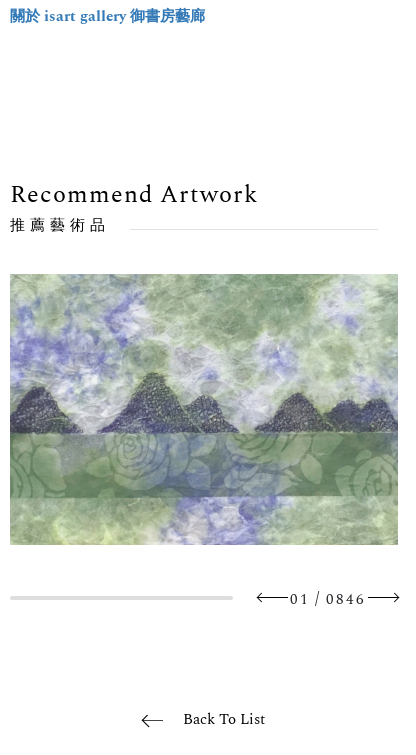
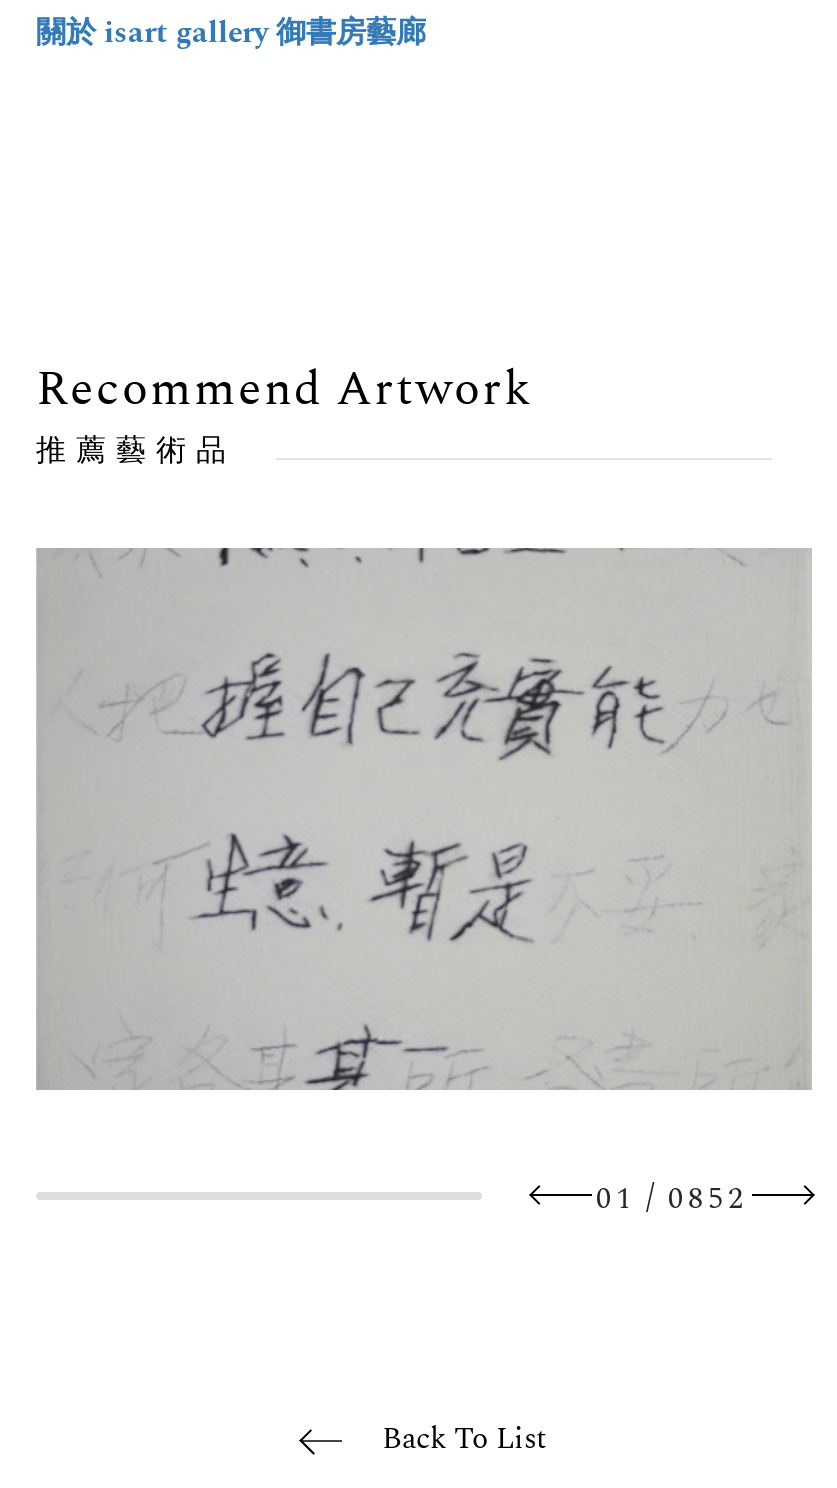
[10,273,398,545] [image] -> [36,546,812,1092] [image]
[290,586,366,612] 01 / 0846 -> [596,1173,748,1225] 01 / 0852

